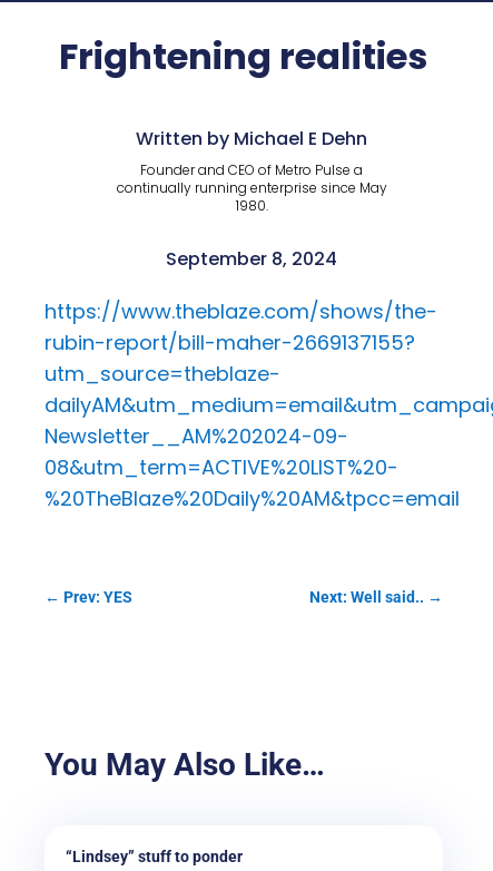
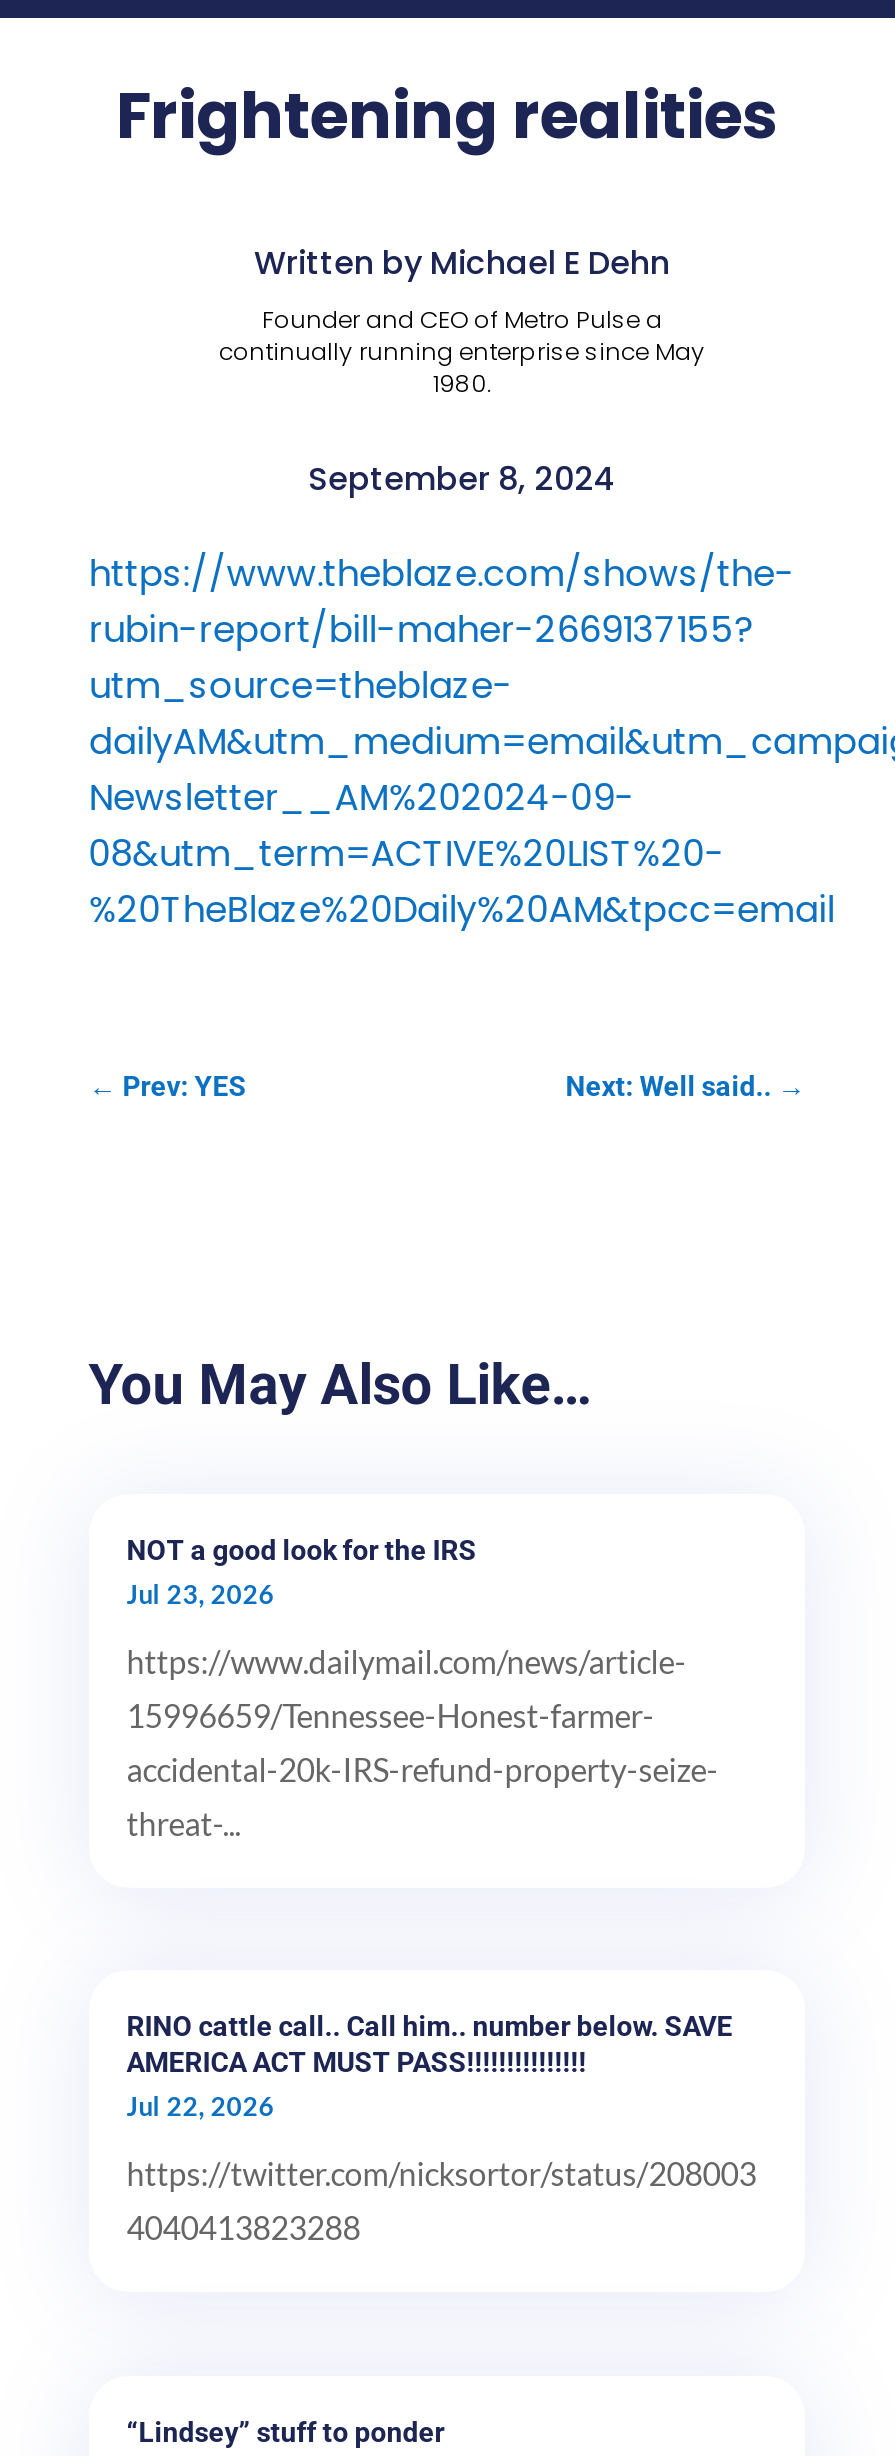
none -> [127,1534,719,1842] NOT a good look for the IRS | Jul 23, 2026 | https://www.dailymail.com/news/article- | 15996659/Tennessee-Honest-farmer- | accidental-20k-IRS-refund-property-seize- | threat-...
none -> [127,2011,757,2247] RINO cattle call.. Call him.. number below. SAVE | AMERICA ACT MUST PASS!!!!!!!!!!!!!!! | Jul 22, 2026 | https://twitter.com/nicksortor/status/208003 | 4040413823288

